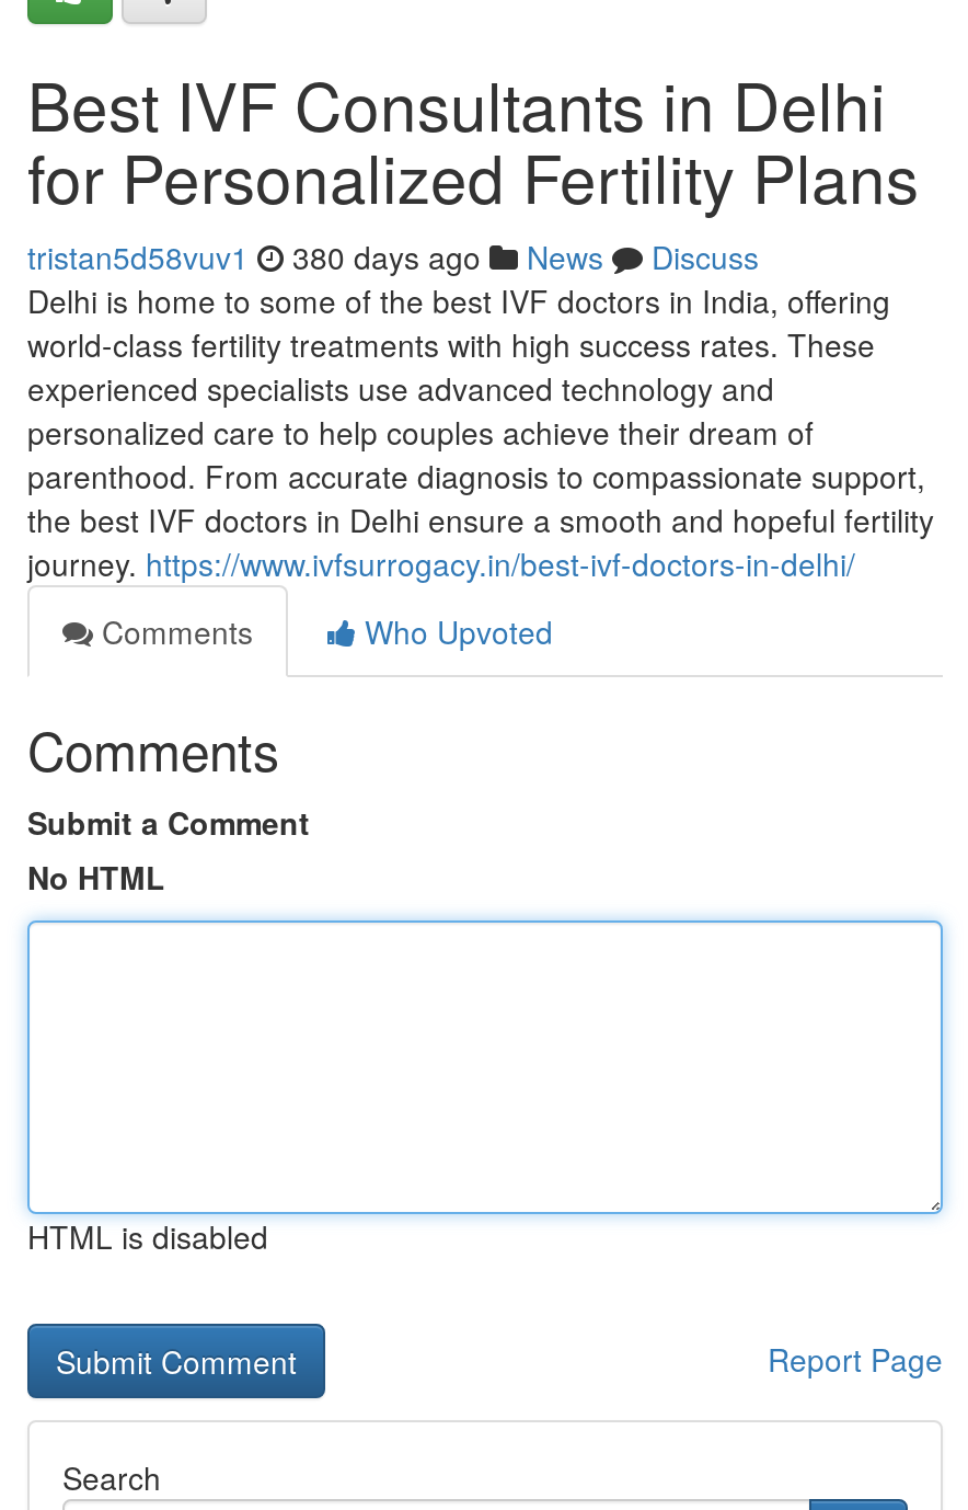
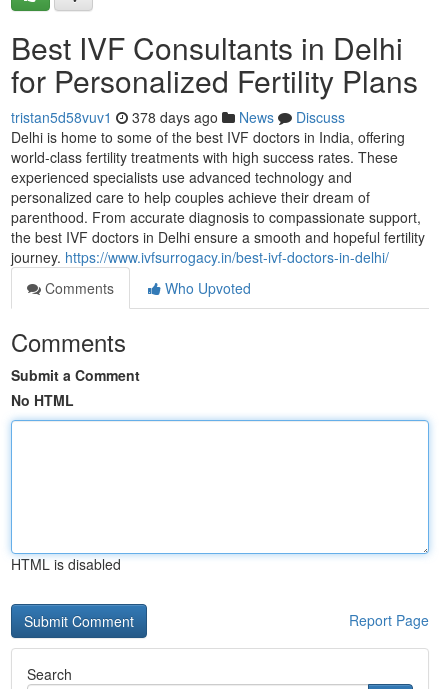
[27,234,759,278] tristan5d58vuv1 380 days ago News Discuss -> [11,107,345,127] tristan5d58vuv1 378 days ago News Discuss

